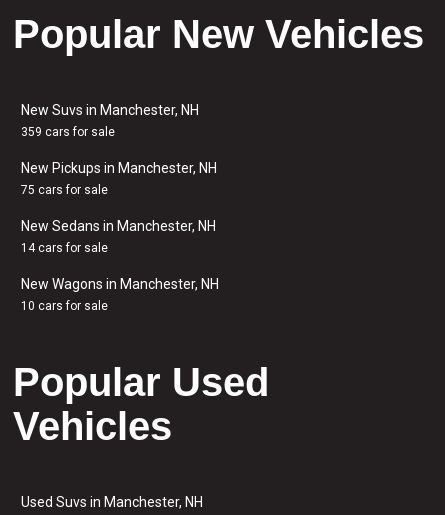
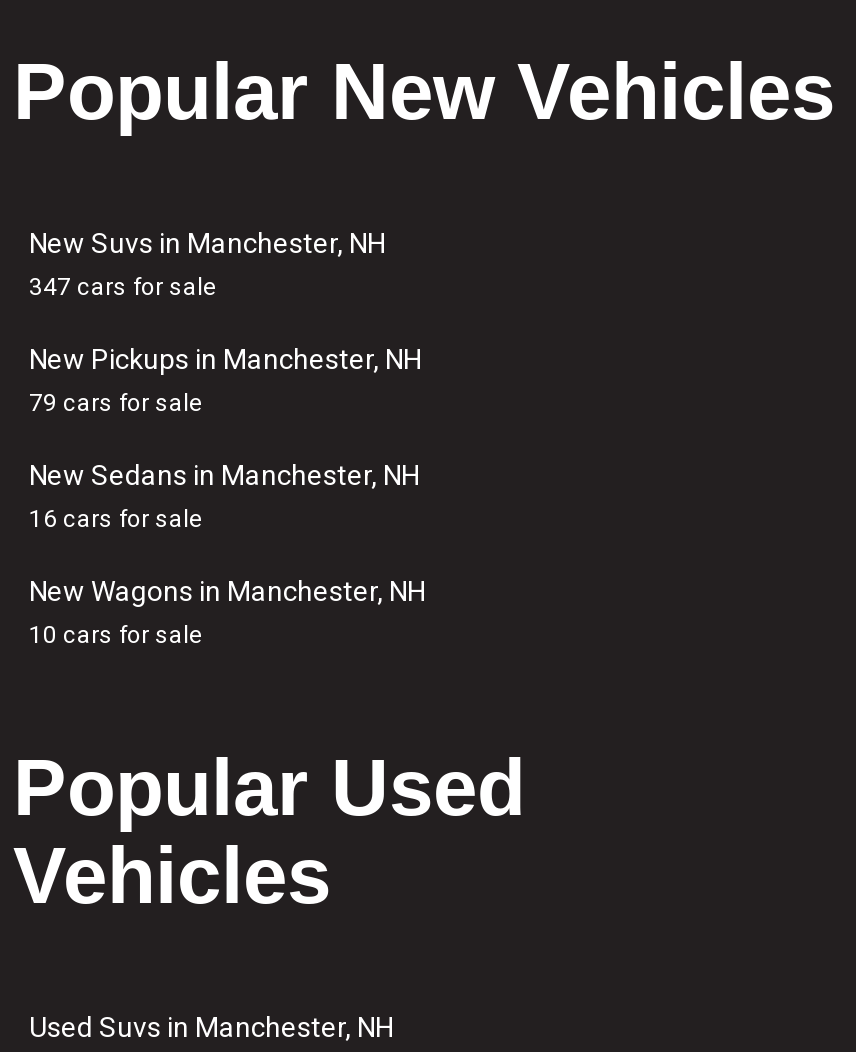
[21,125,115,139] 359 cars for sale -> [29,273,217,301] 347 cars for sale
[21,183,108,197] 75 cars for sale -> [29,389,203,417] 79 cars for sale
[21,241,108,255] 14 cars for sale -> [29,505,203,533] 16 cars for sale

